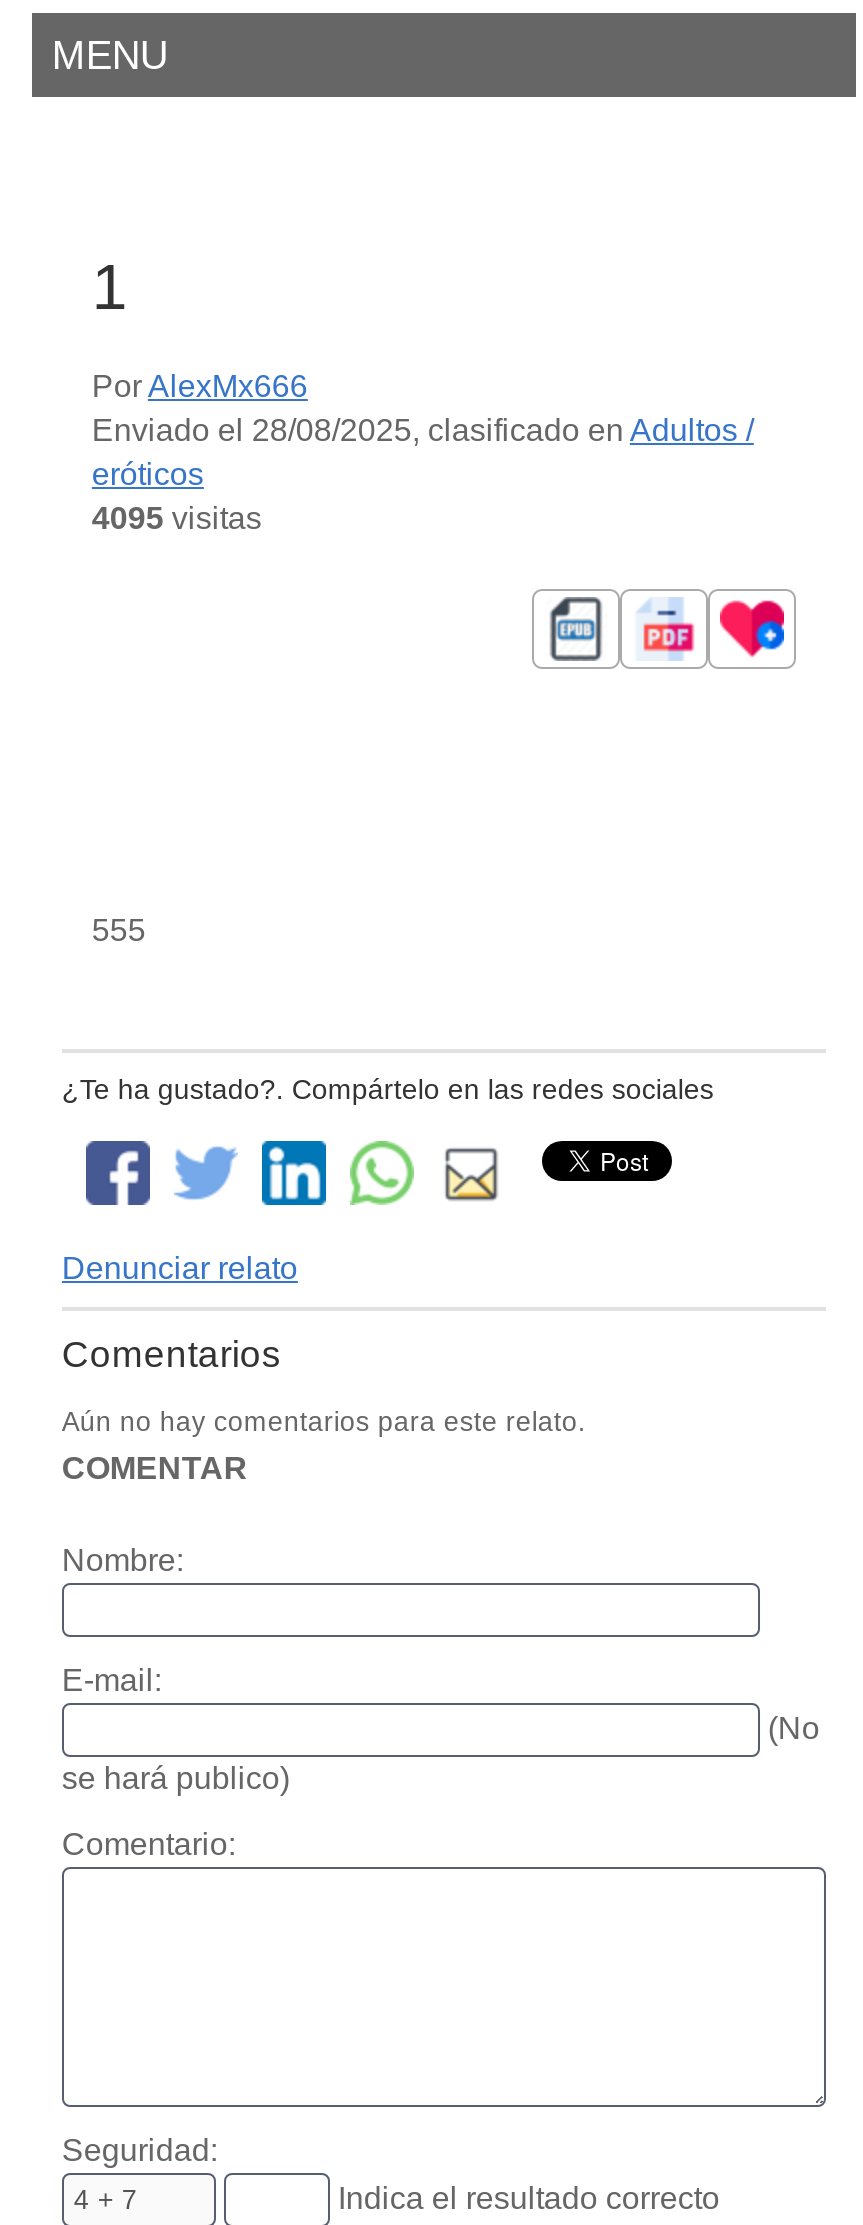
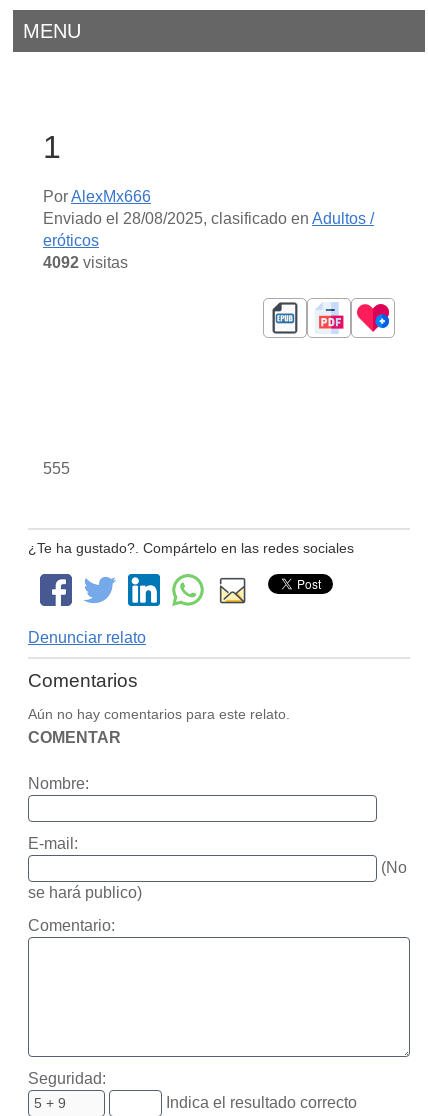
[92,501,262,535] 4095 visitas -> [43,254,128,271] 4092 visitas

